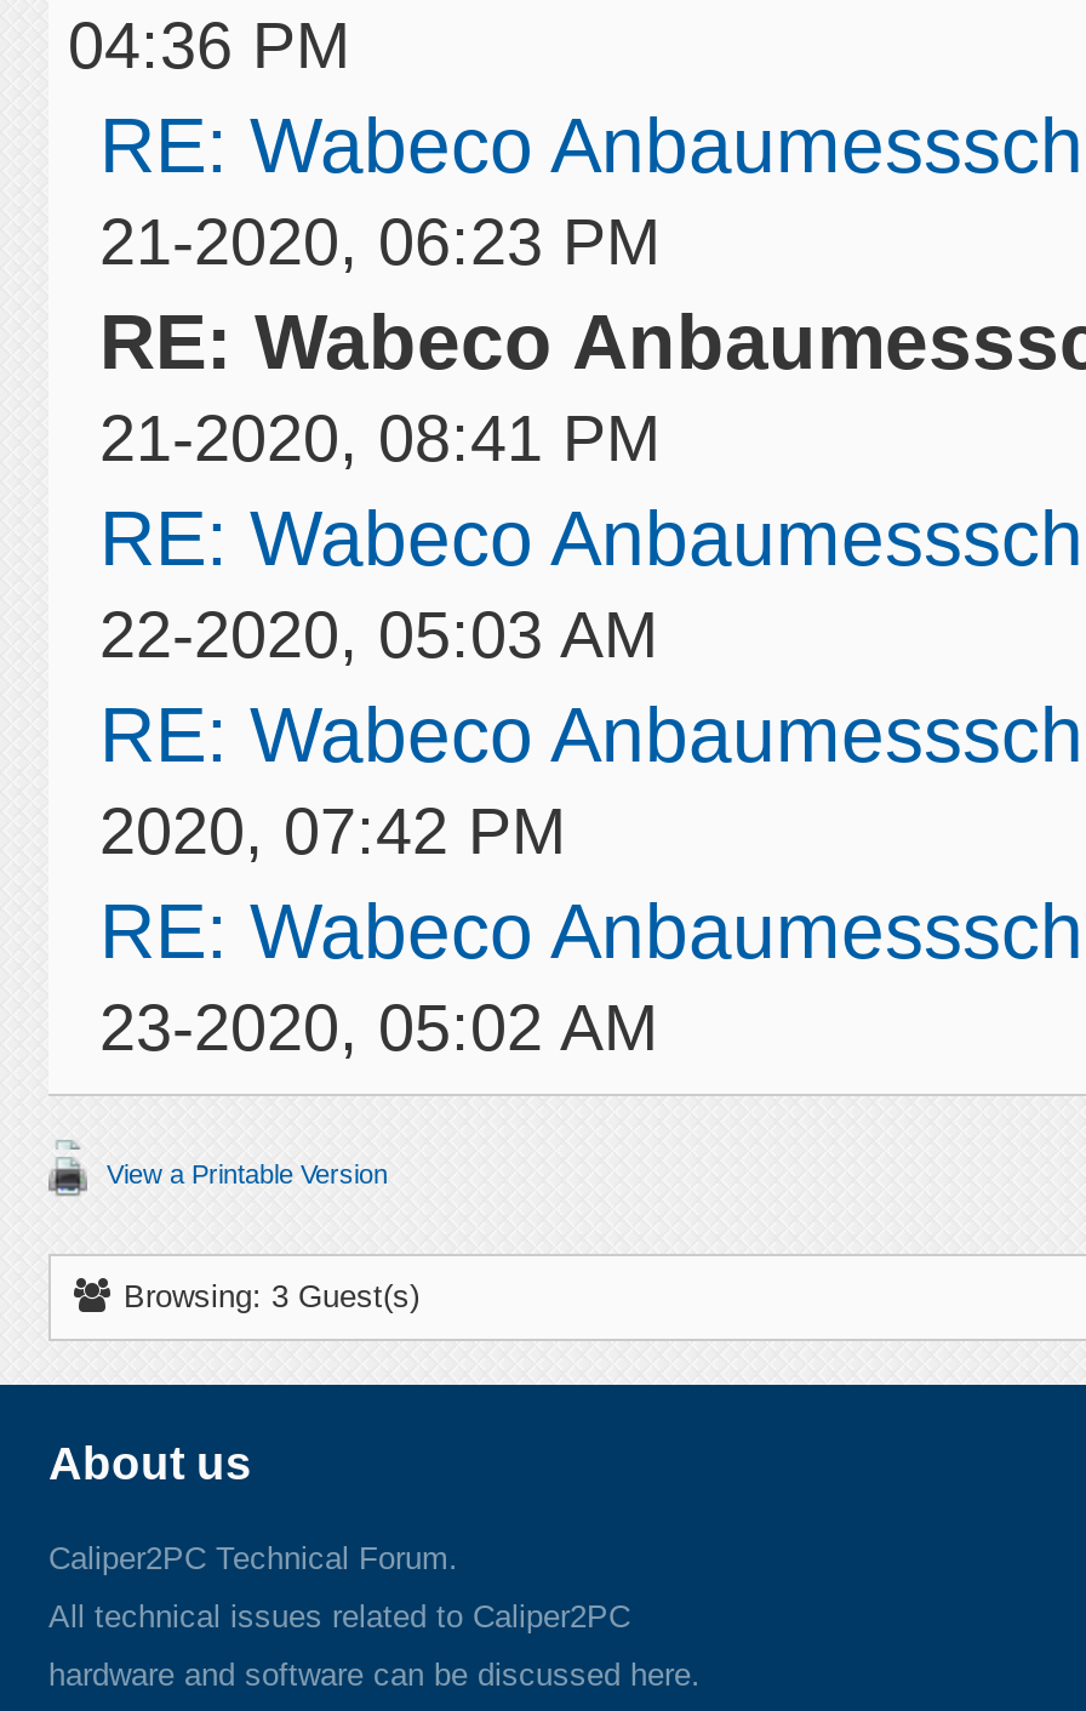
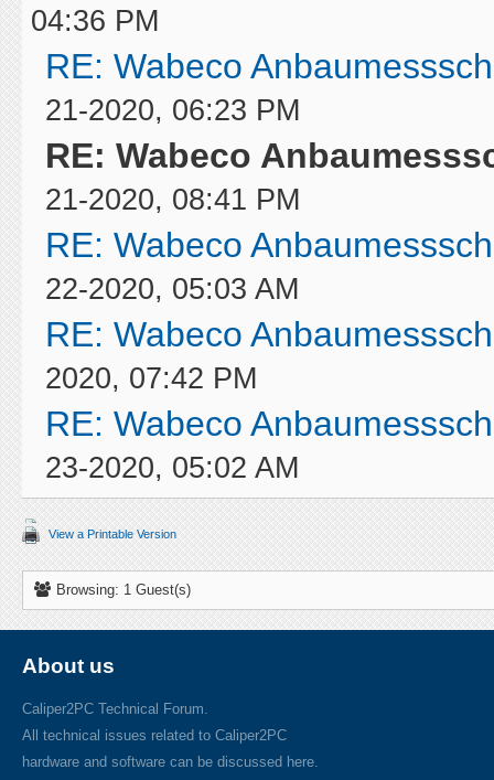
[114,1278,419,1314] Browsing: 3 Guest(s) -> [52,581,191,598] Browsing: 1 Guest(s)

